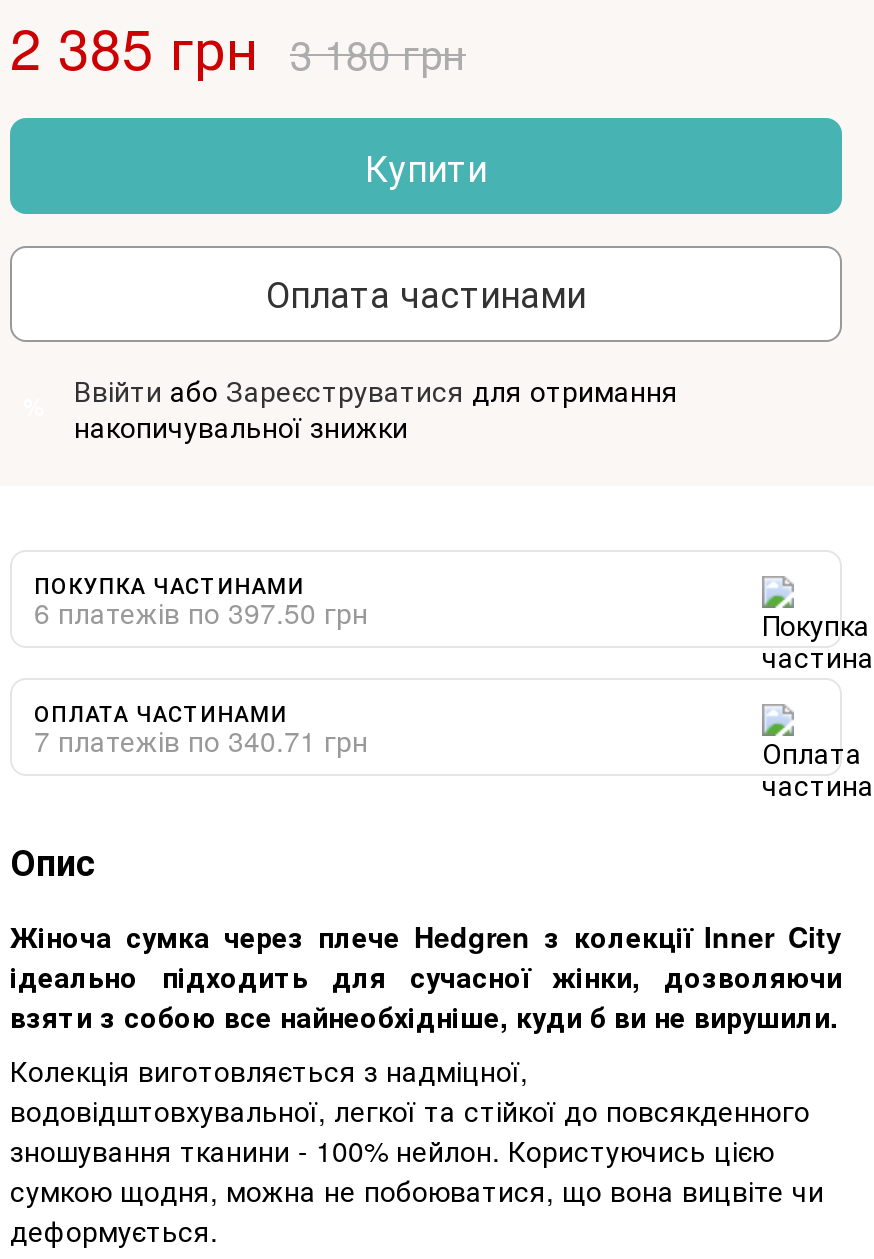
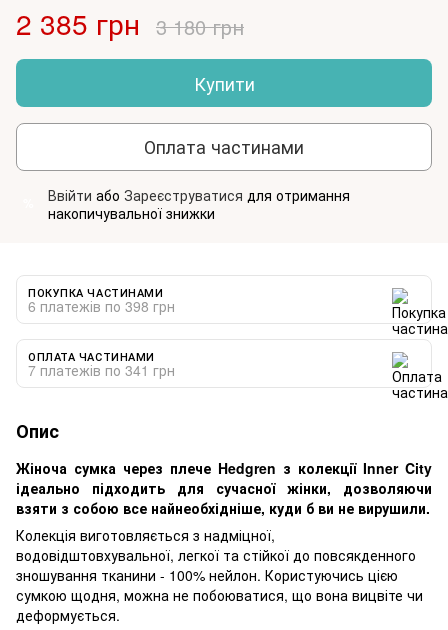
[34,591,368,631] 6 платежів по 397.50 грн -> [28,296,175,316] 6 платежів по 398 грн
[34,719,368,759] 7 платежів по 340.71 грн -> [28,360,175,380] 7 платежів по 341 грн

